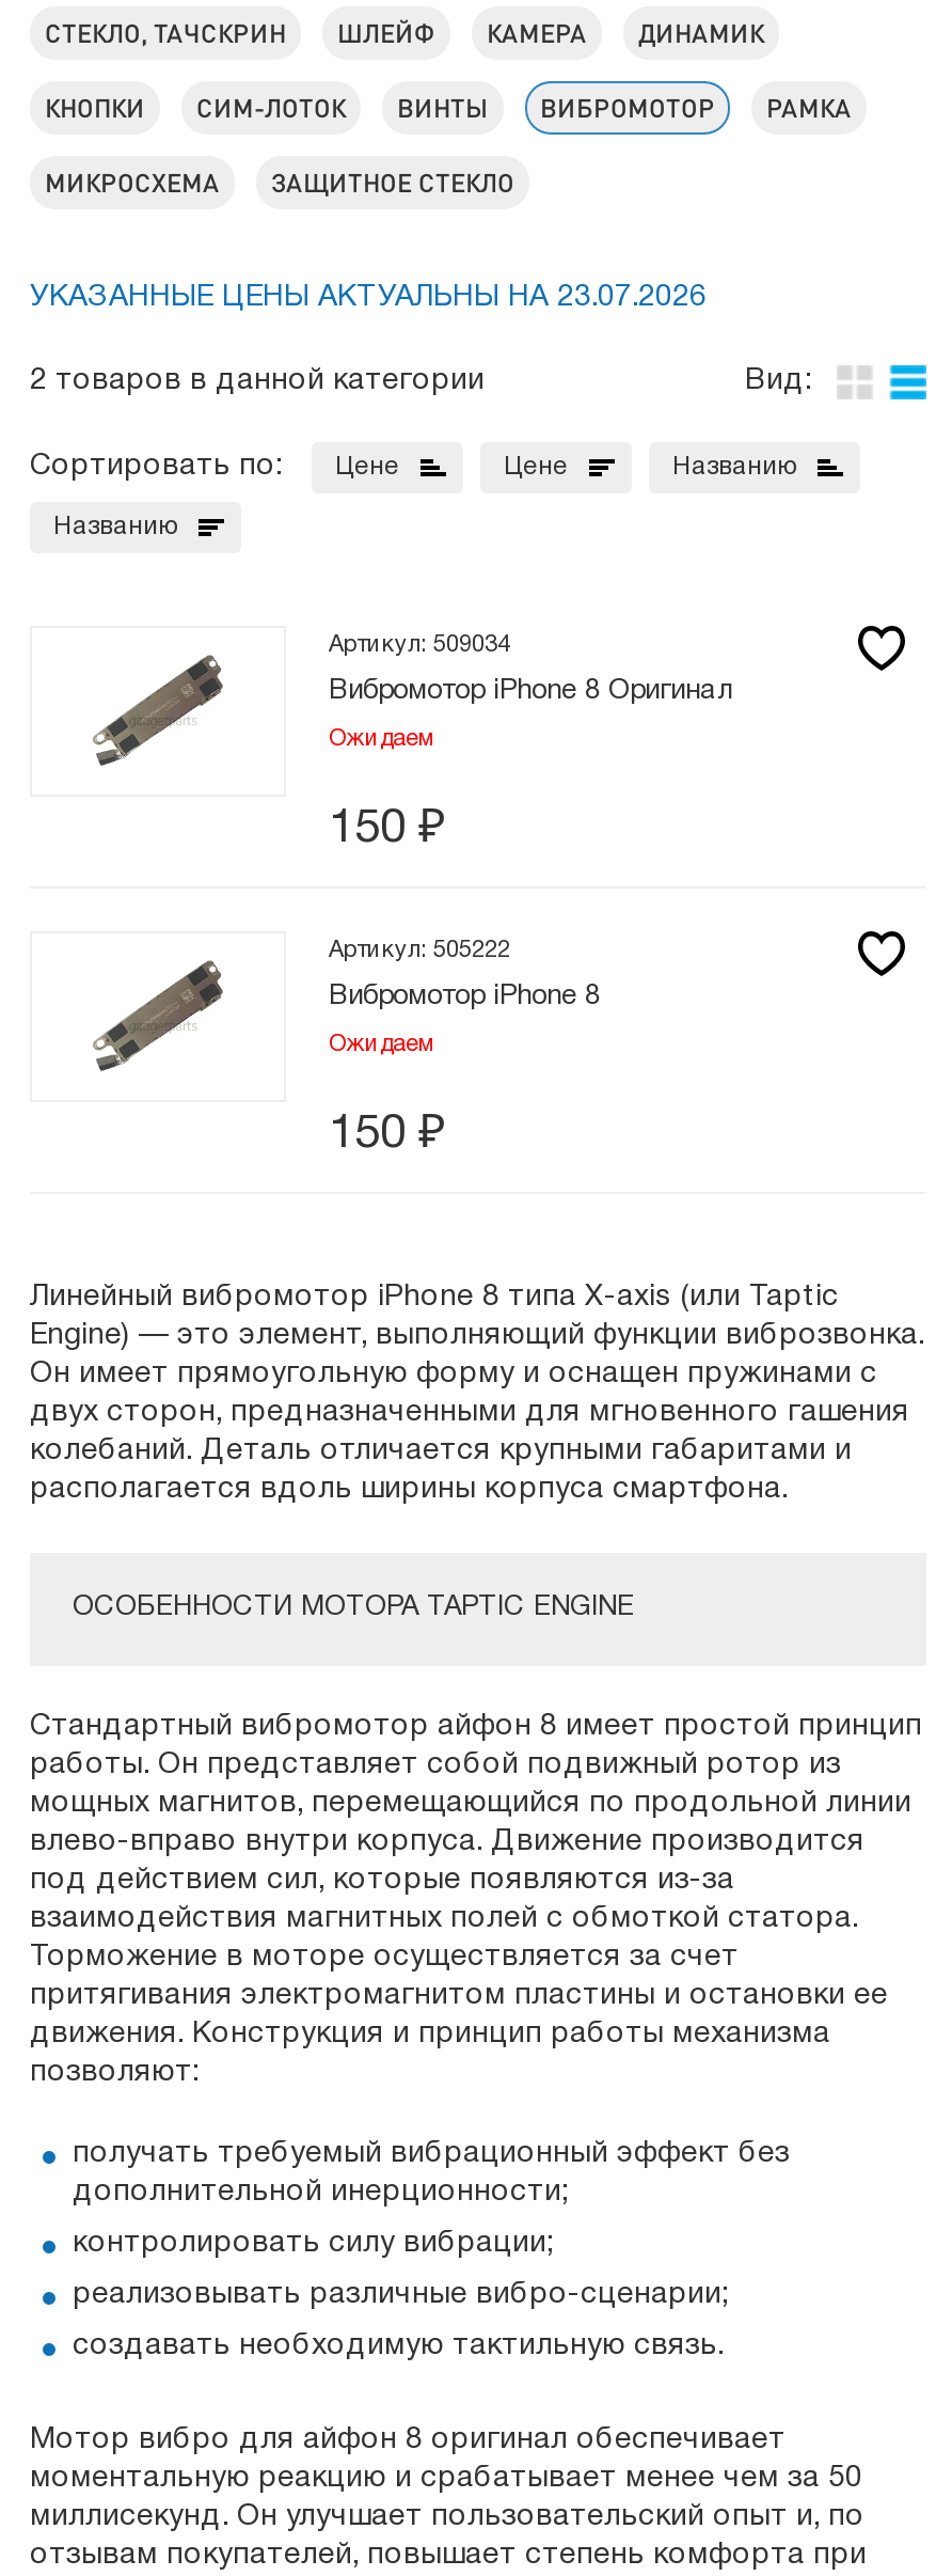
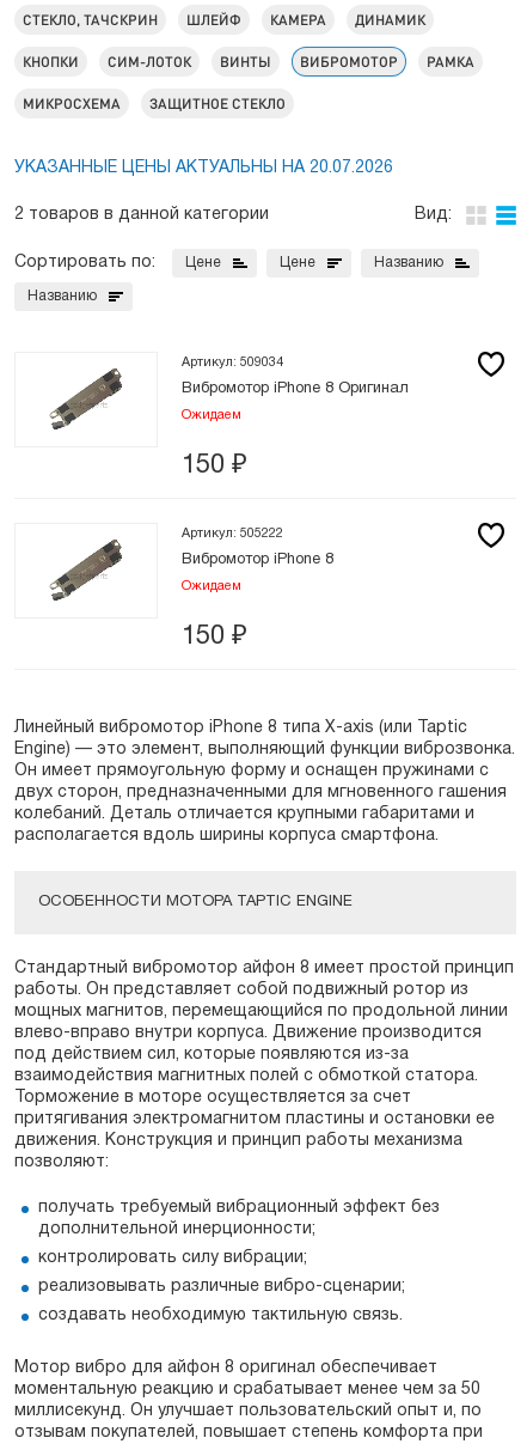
[30,284,707,312] УКАЗАННЫЕ ЦЕНЫ АКТУАЛЬНЫ НА 23.07.2026 -> [14,160,393,176] УКАЗАННЫЕ ЦЕНЫ АКТУАЛЬНЫ НА 20.07.2026

